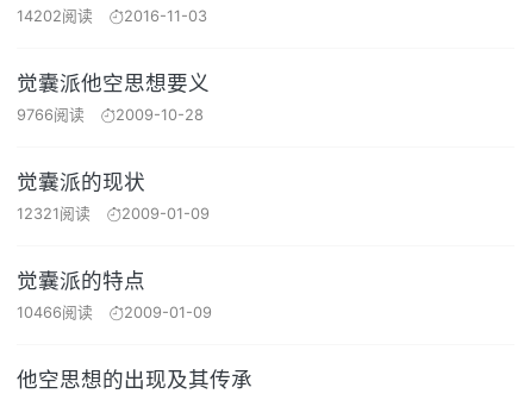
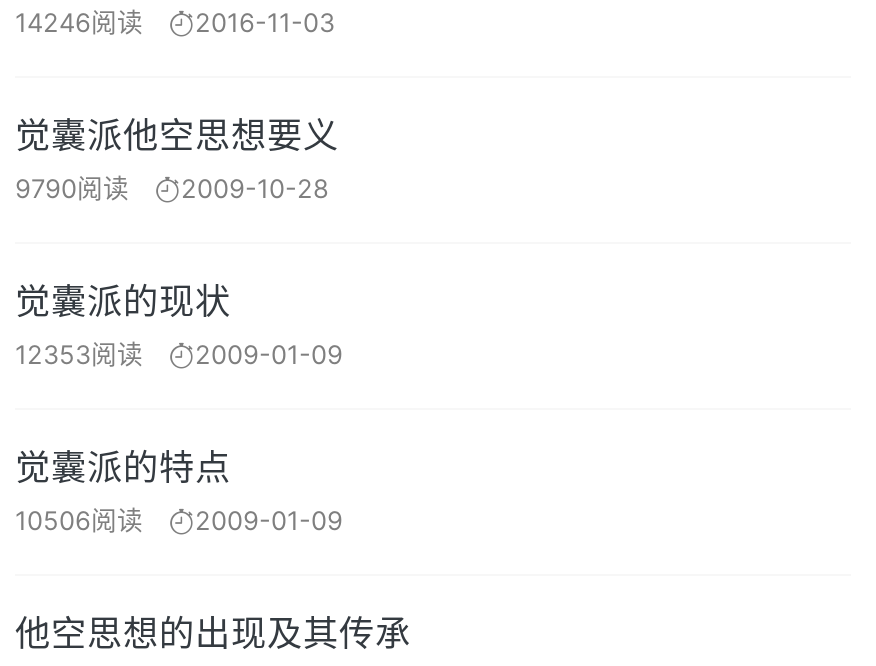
[17,8,207,25] 14202阅读 2016-11-03 -> [15,9,335,39] 14246阅读 2016-11-03
[17,106,204,124] 9766阅读 2009-10-28 -> [15,175,329,205] 9790阅读 2009-10-28
[17,205,210,223] 12321阅读 2009-01-09 -> [15,341,343,371] 12353阅读 2009-01-09
[17,304,212,322] 10466阅读 2009-01-09 -> [15,507,343,537] 10506阅读 2009-01-09

